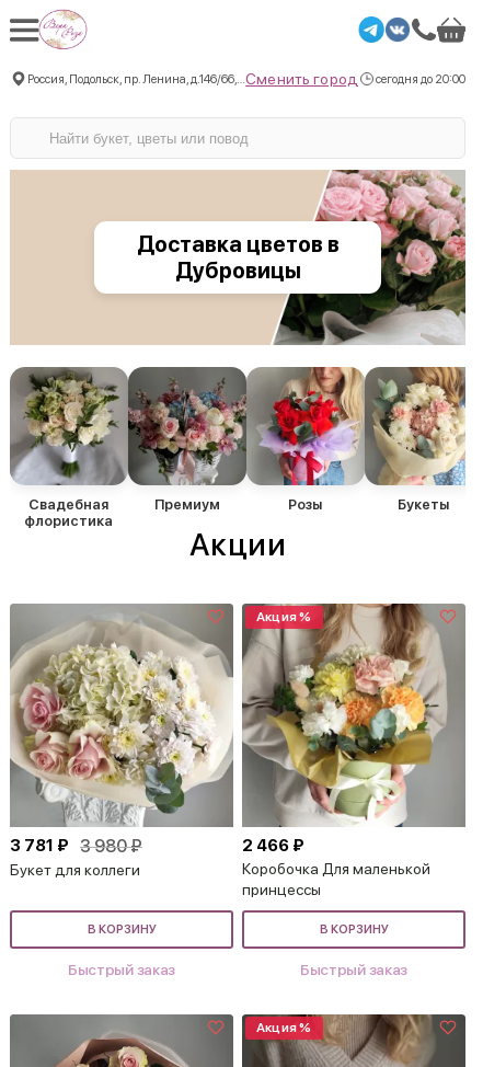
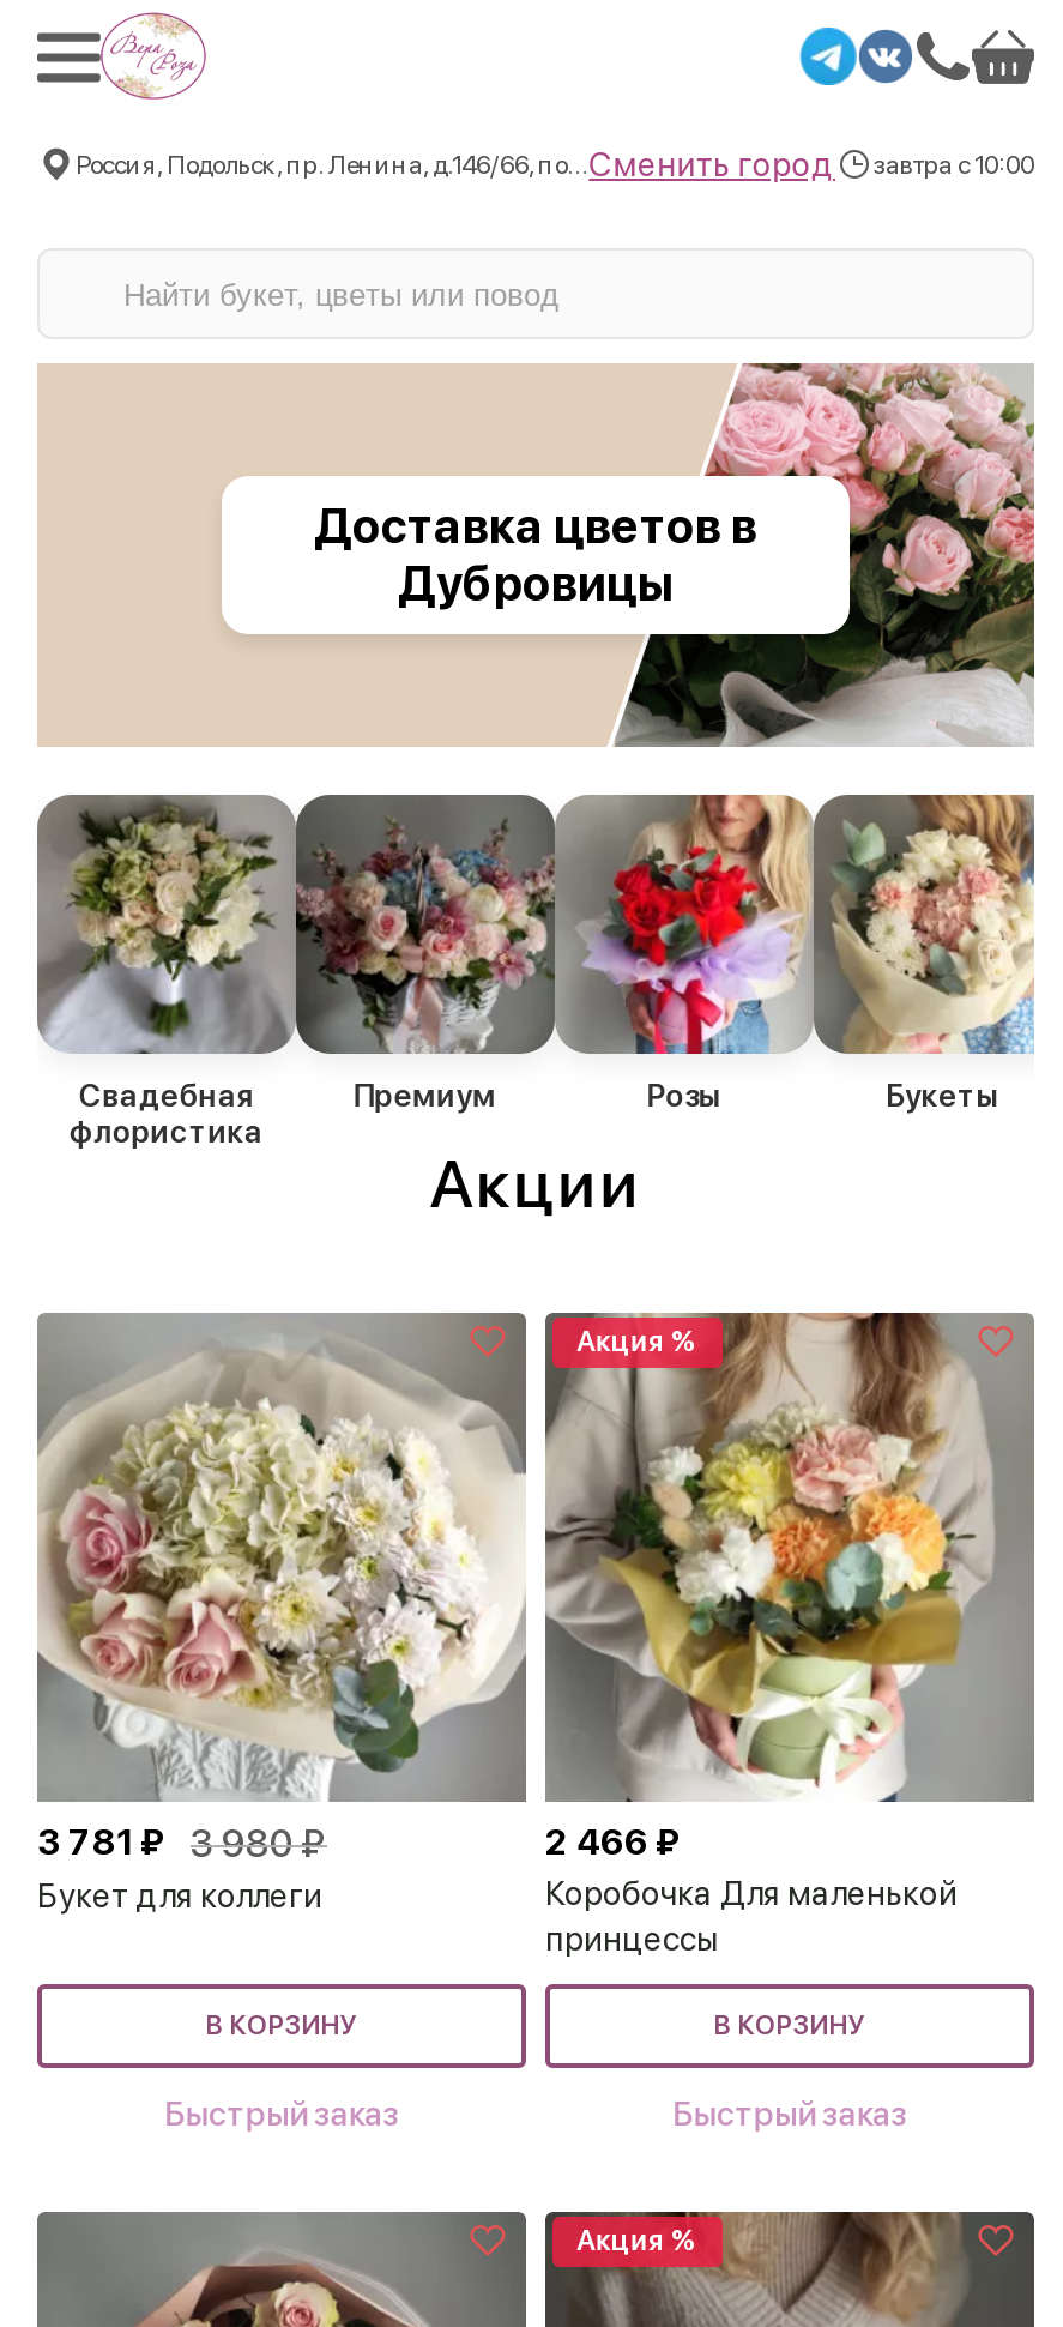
[376,72,465,86] сегодня до 20:00 -> [874,149,1034,180] завтра с 10:00

